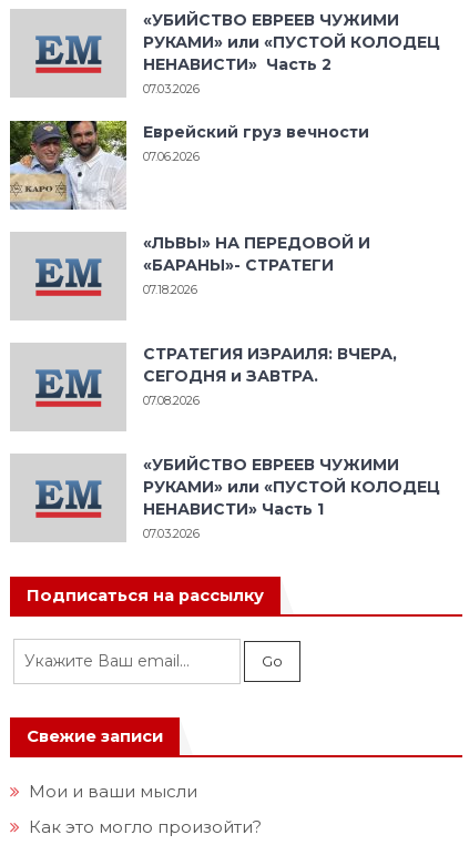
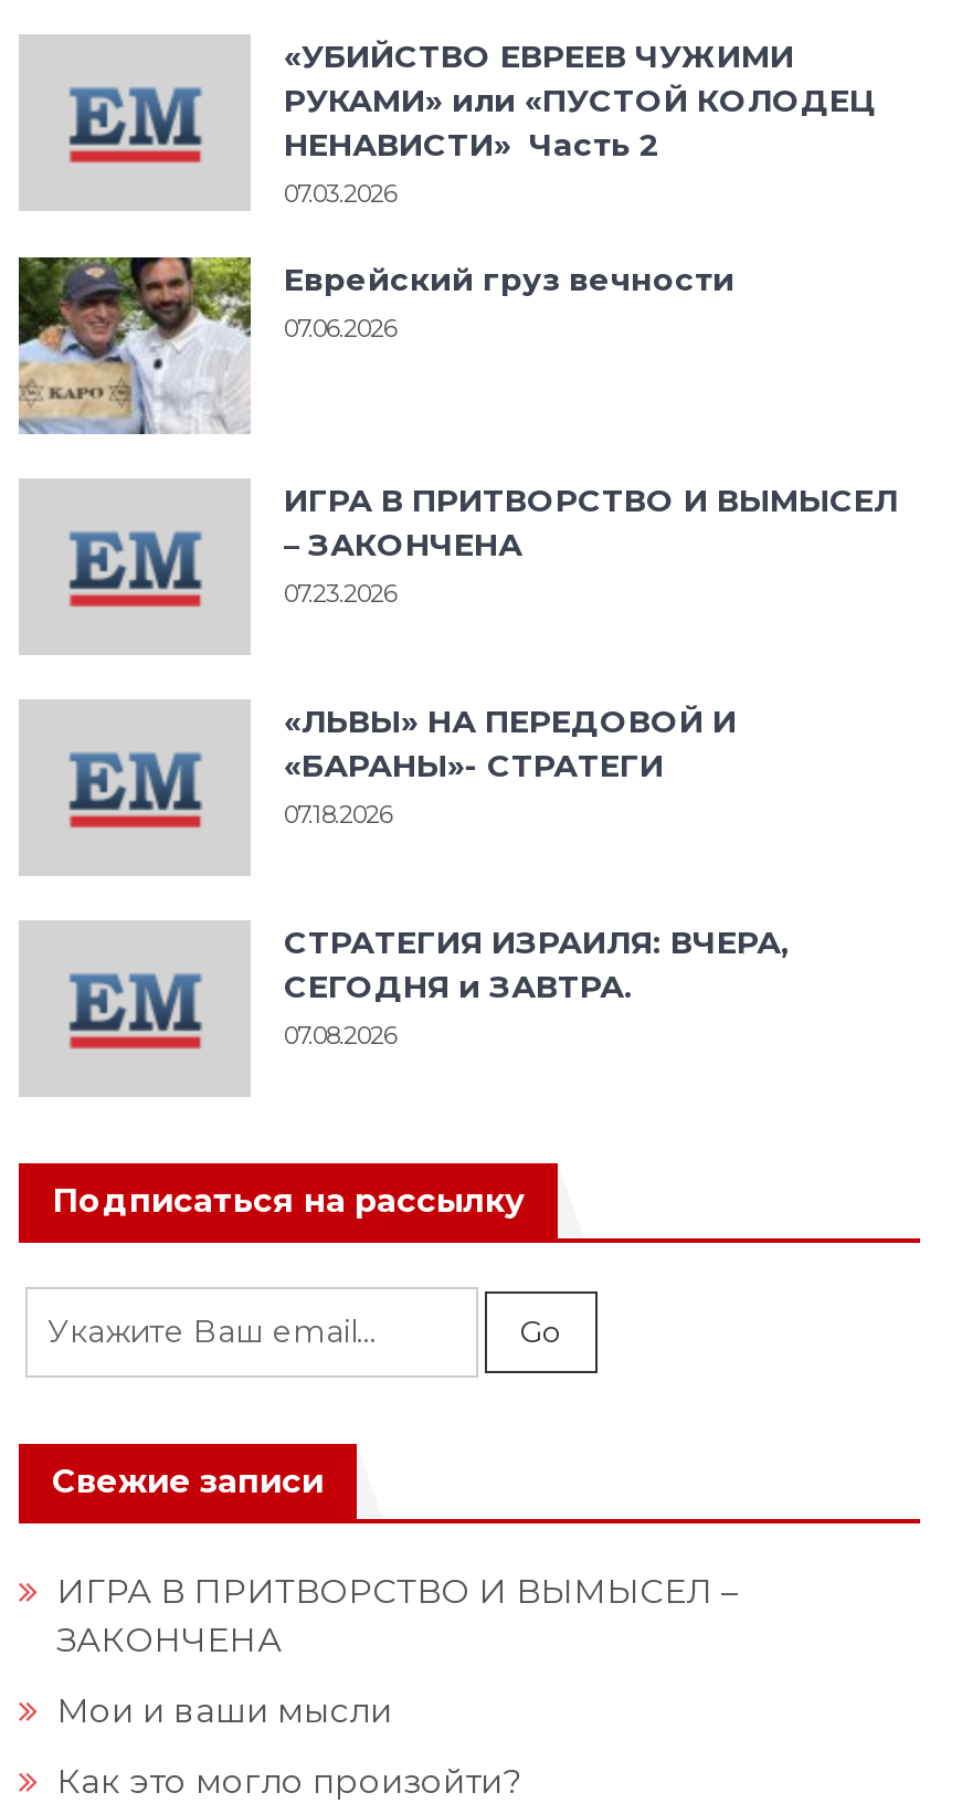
none -> [284,481,898,609] ИГРА В ПРИТВОРСТВО И ВЫМЫСЕЛ | – ЗАКОНЧЕНА | 07.23.2026
moved [143,233,397,408] -> [284,702,790,1051]: «ЛЬВЫ» НА ПЕРЕДОВОЙ И | «БАРАНЫ»- СТРАТЕГИ | 07.18.2026 | СТРАТЕГИЯ ИЗРАИЛЯ: ВЧЕРА, | СЕГОДНЯ и ЗАВТРА. | 07.08.2026
[143,455,440,541] «УБИЙСТВО ЕВРЕЕВ ЧУЖИМИ | РУКАМИ» или «ПУСТОЙ КОЛОДЕЦ | НЕНАВИСТИ» Часть 1 | 07.03.2026 -> none
none -> [56,1570,739,1661] ИГРА В ПРИТВОРСТВО И ВЫМЫСЕЛ – | ЗАКОНЧЕНА

